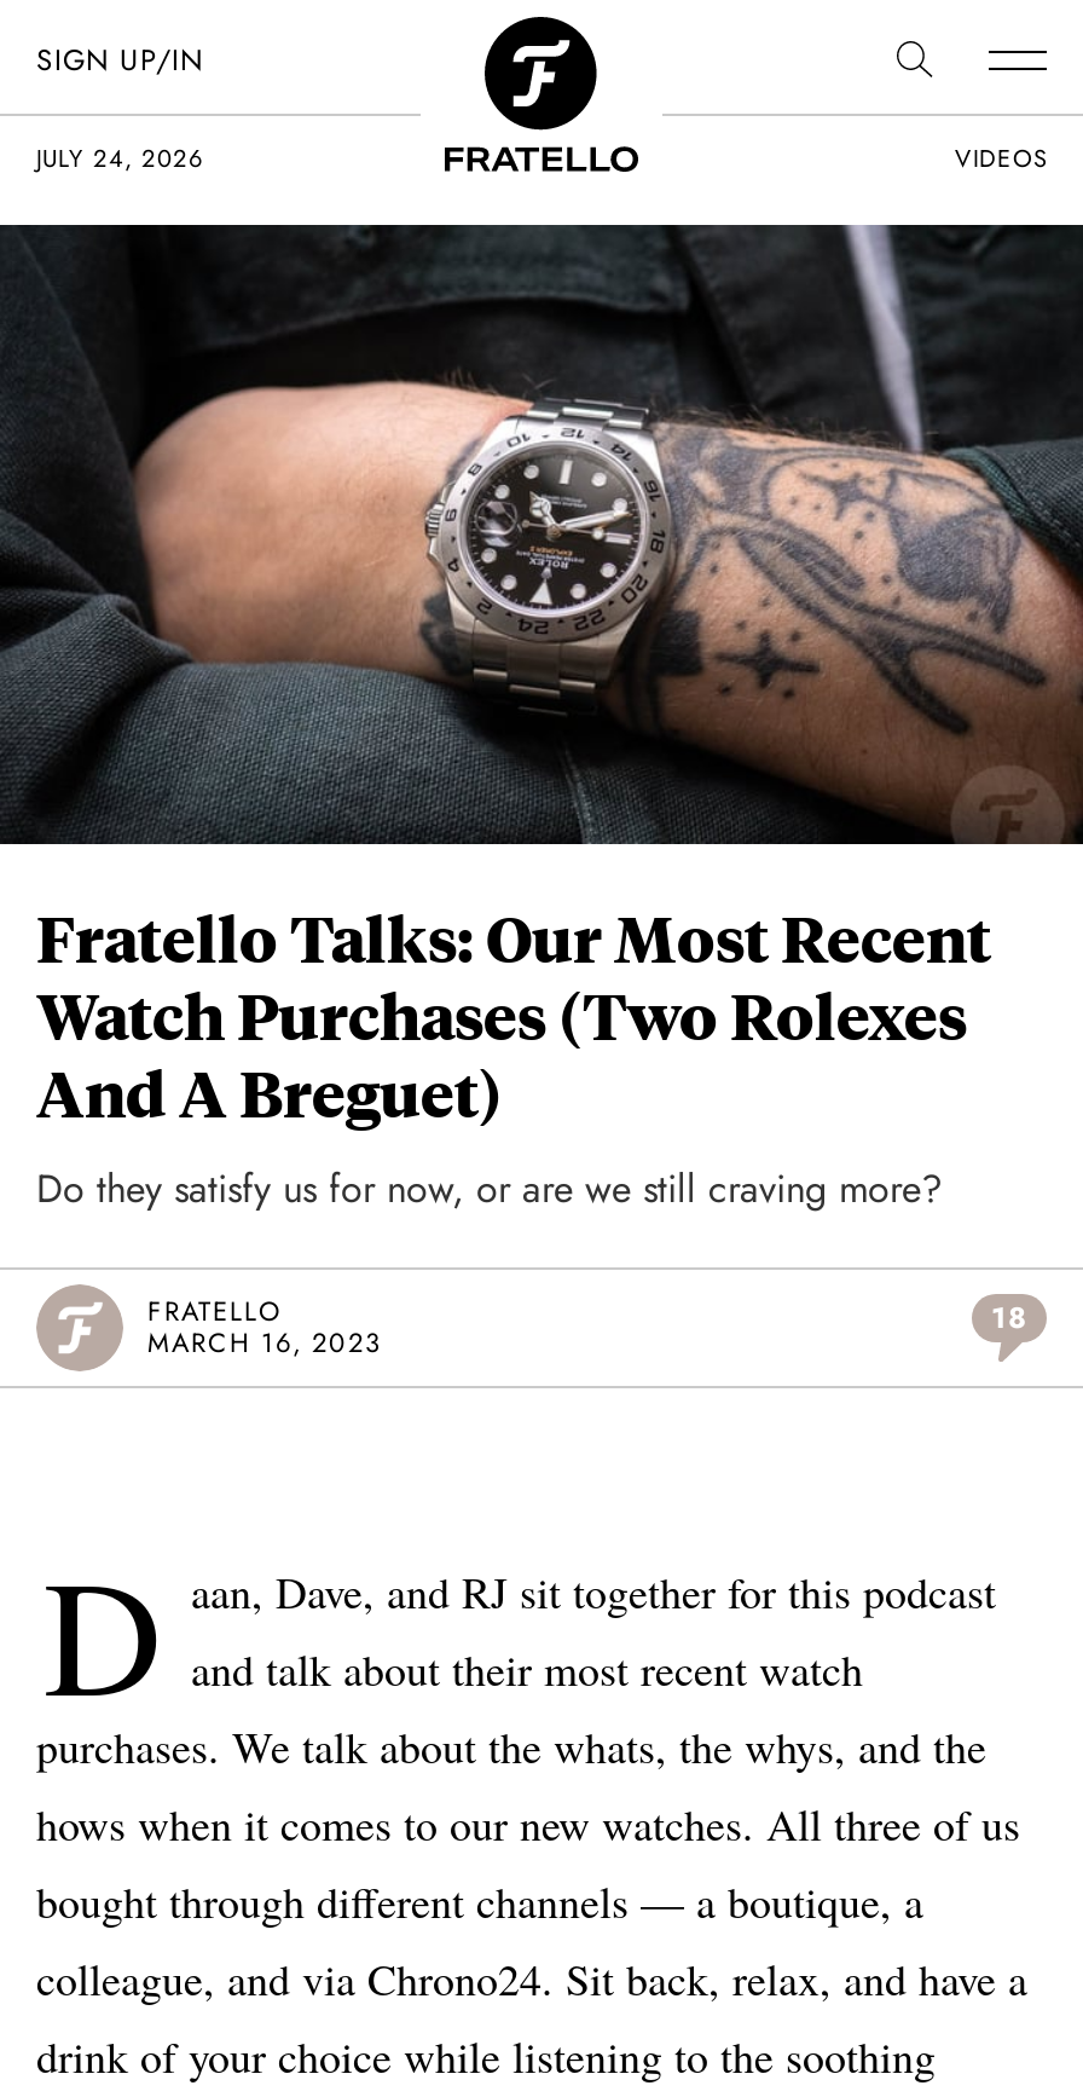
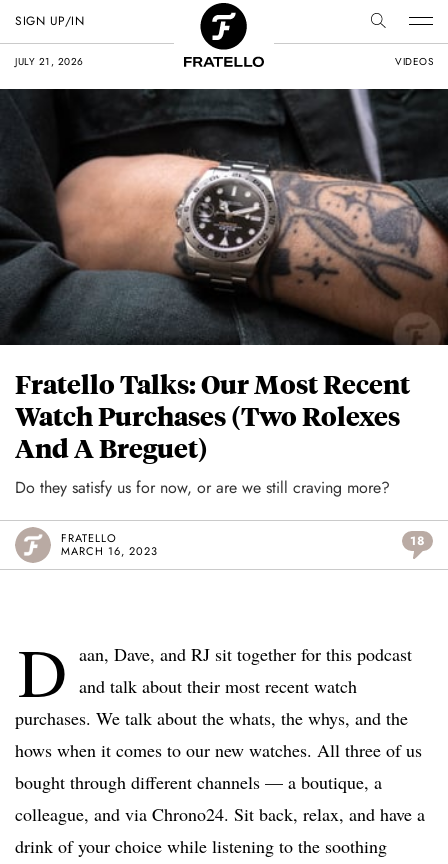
[36,140,204,177] JULY 24, 2026 -> [15,54,83,69] JULY 21, 2026

